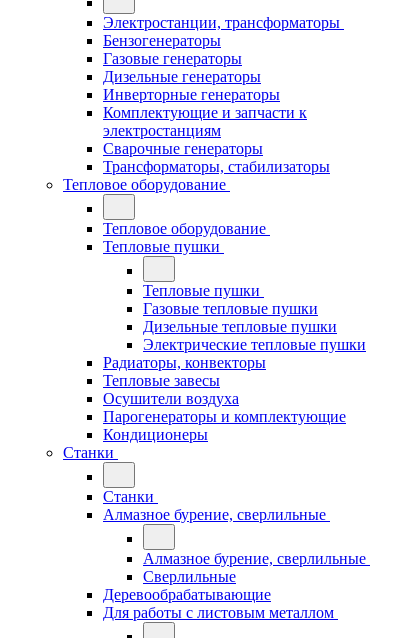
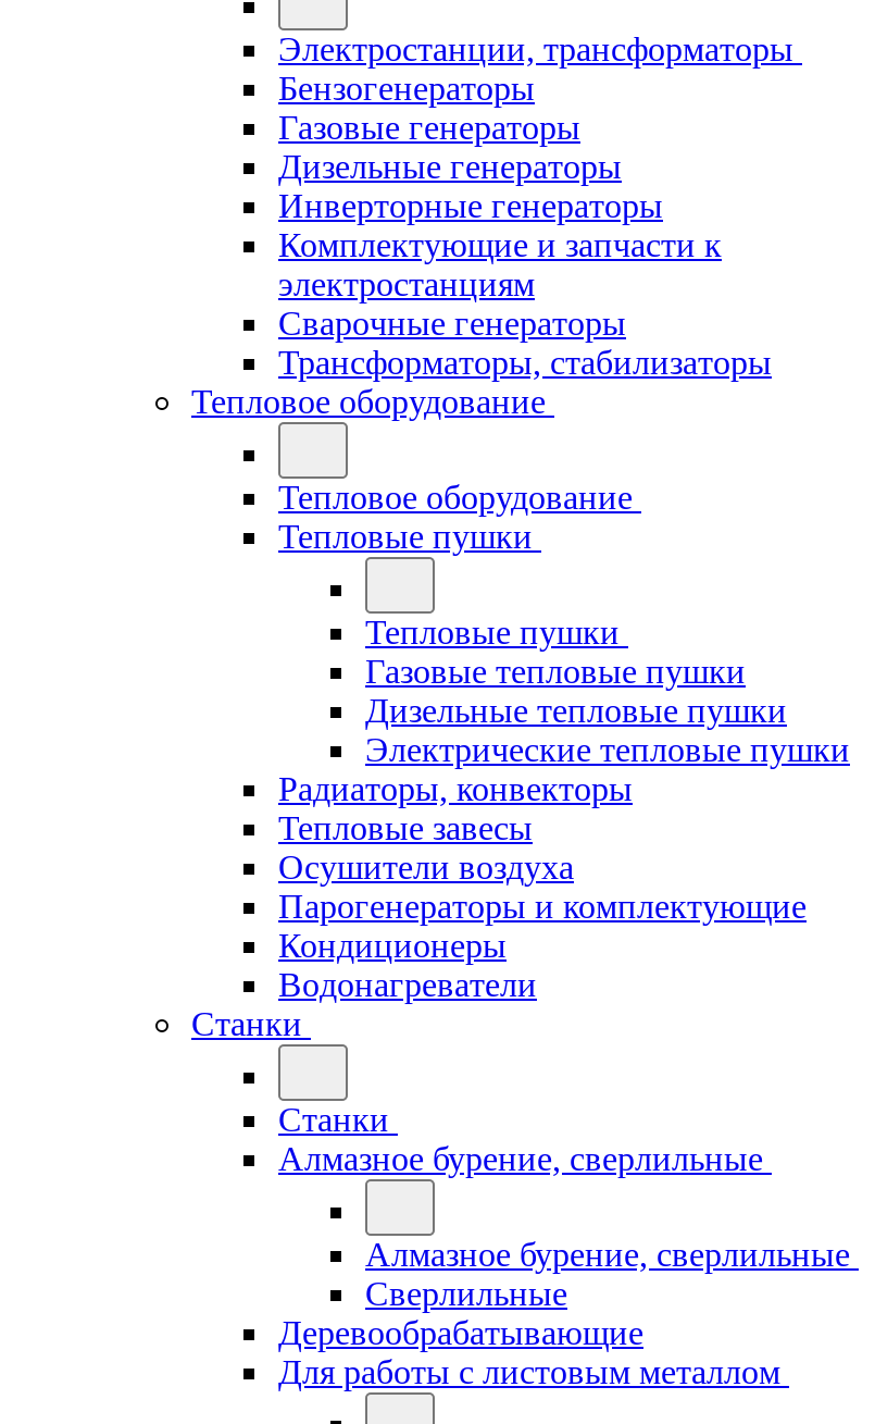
none -> [278,965,537,1002] Водонагреватели

